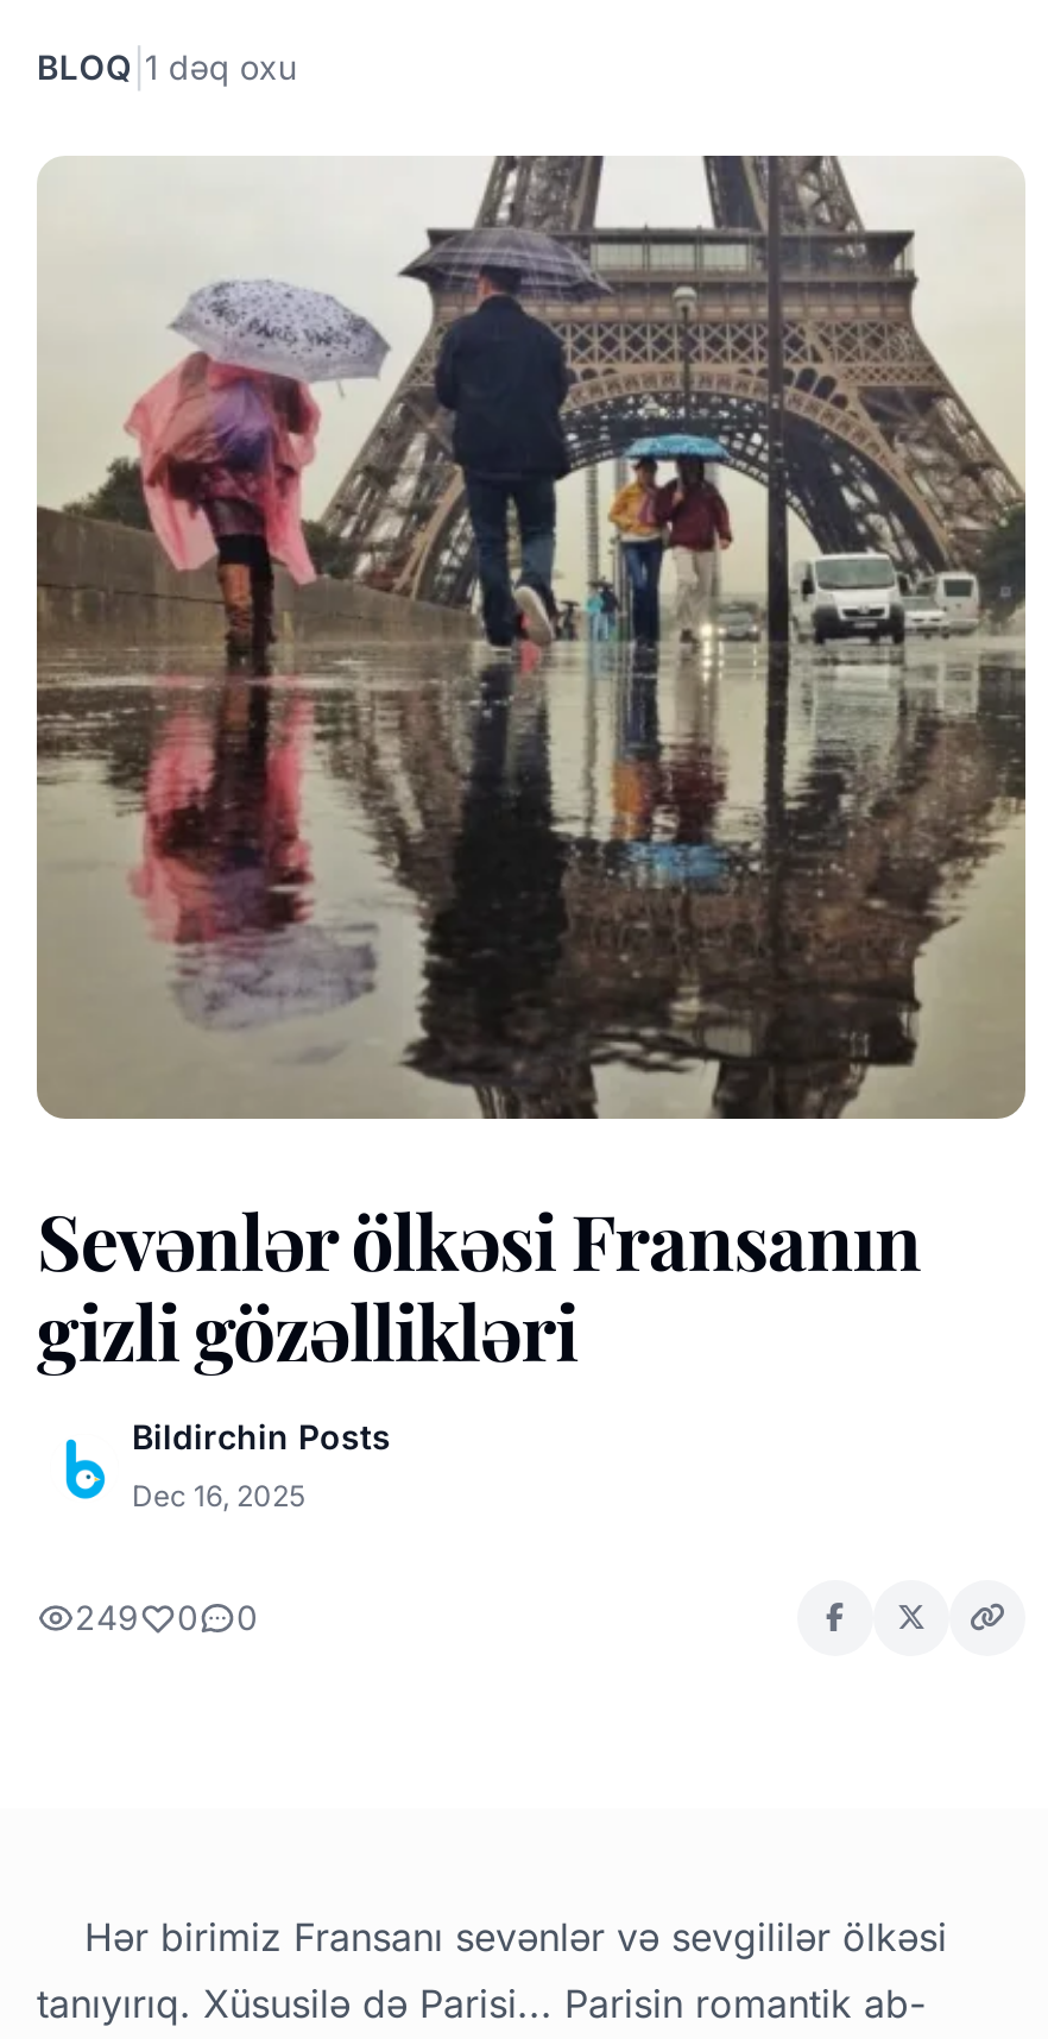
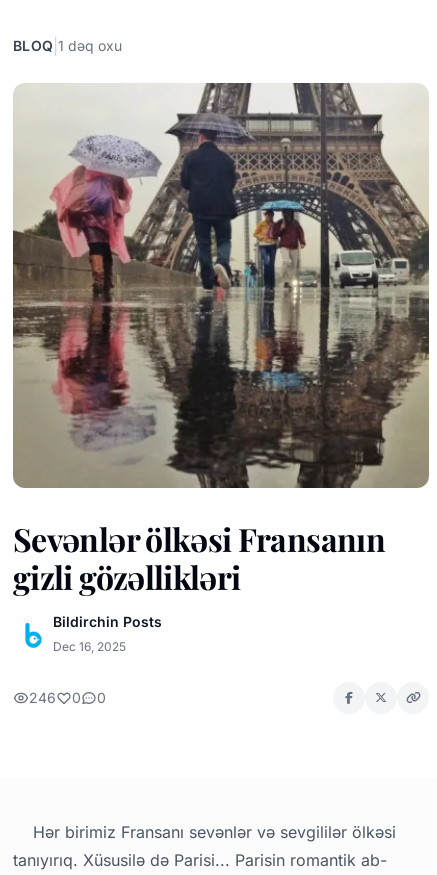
[75,1596,258,1636] 249 0 0 -> [29,688,106,705] 246 0 0

